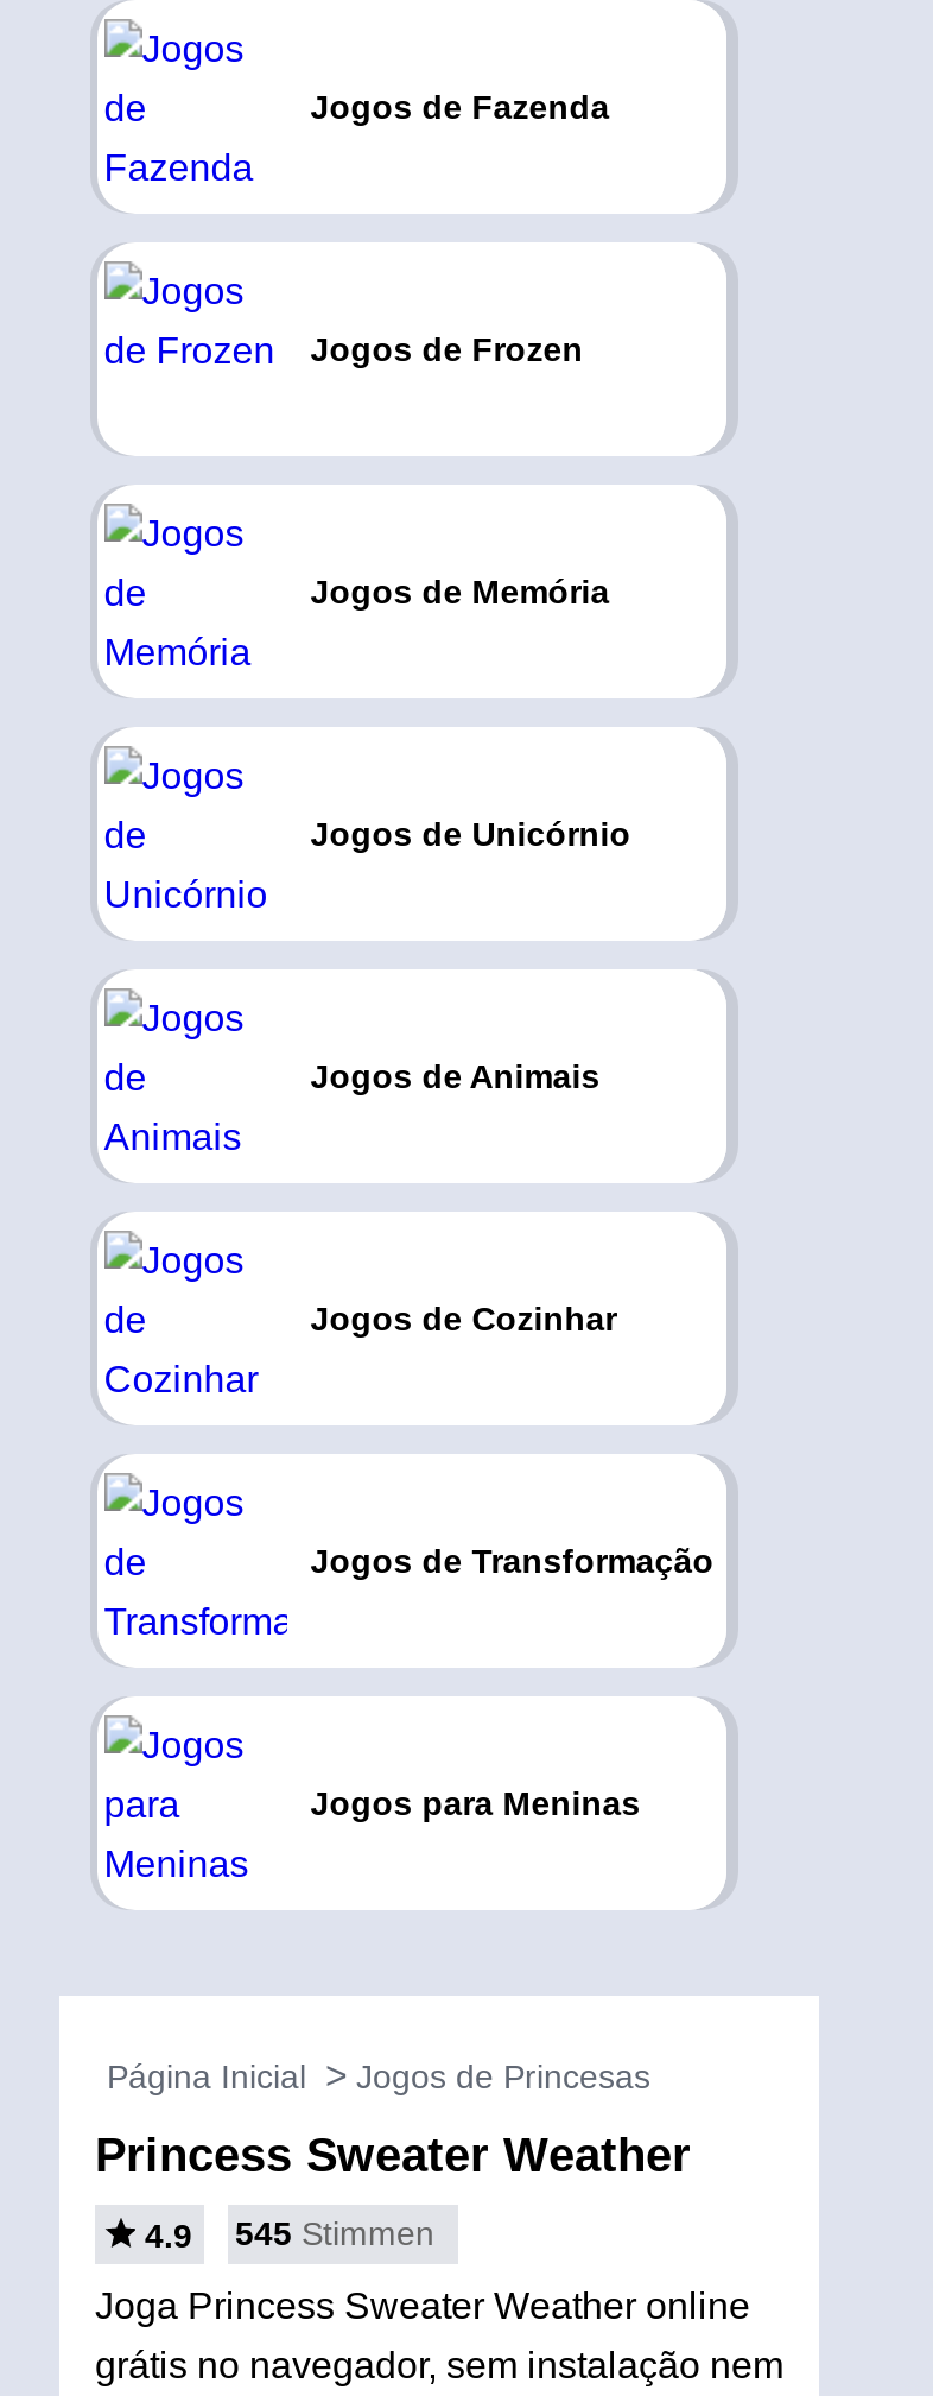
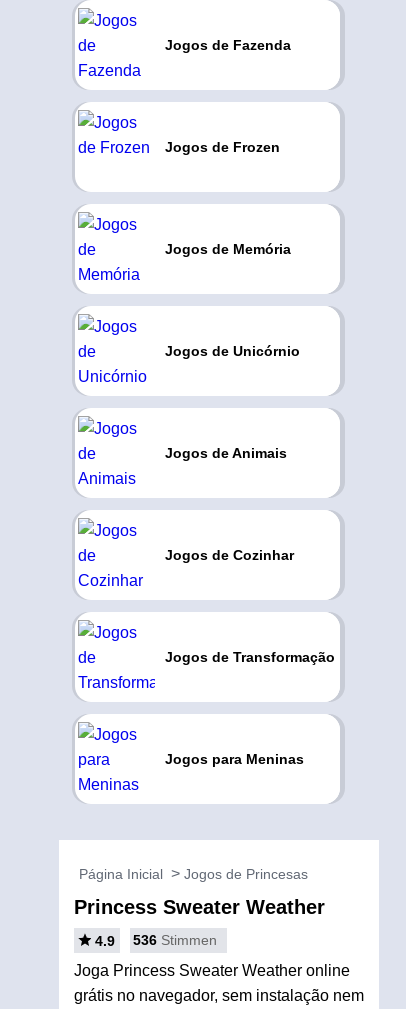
[145,2214,434,2255] 4.9 545 Stimmen -> [95,932,217,949] 4.9 536 Stimmen

